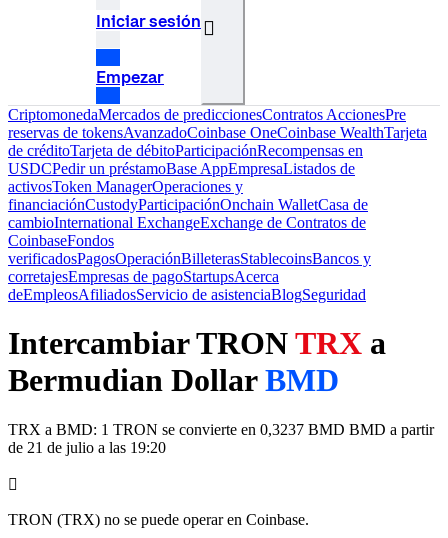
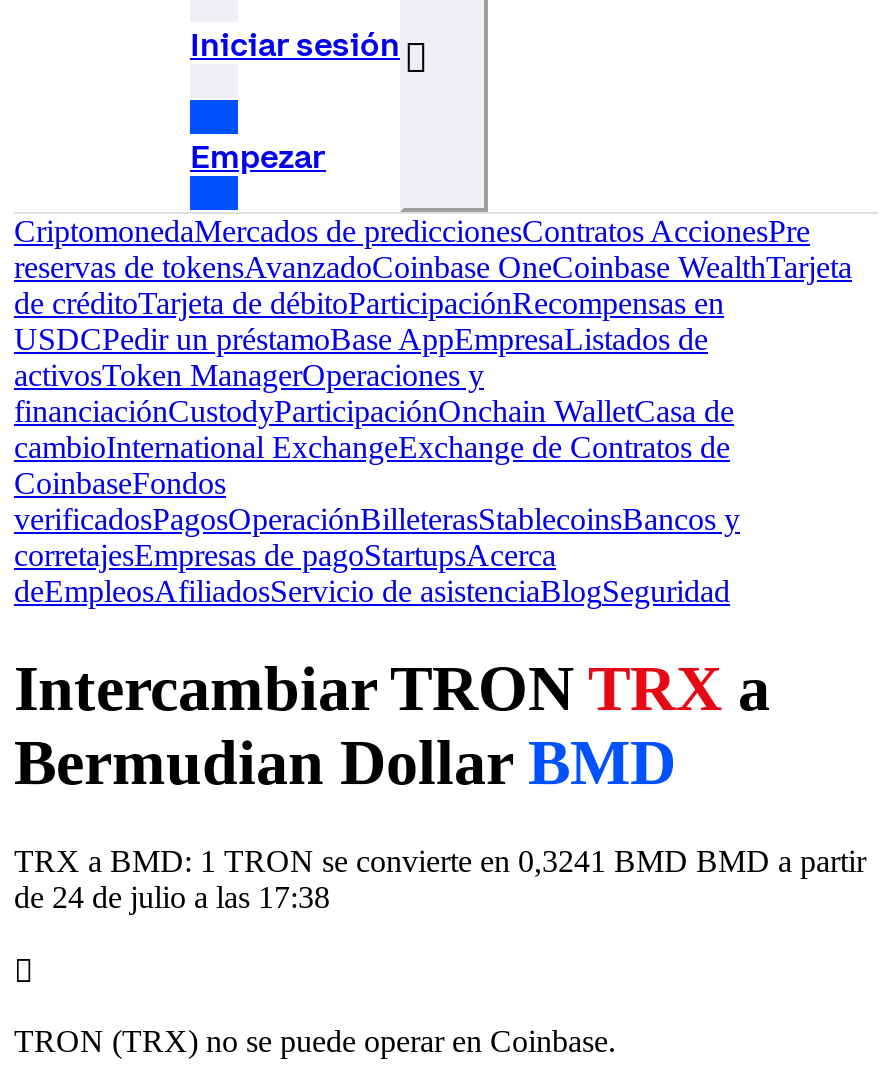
[8,421,434,438] TRX a BMD: 1 TRON se convierte en 0,3237 BMD BMD a partir -> [14,844,866,878] TRX a BMD: 1 TRON se convierte en 0,3241 BMD BMD a partir
[8,439,166,456] de 21 de julio a las 19:20 -> [14,880,330,914] de 24 de julio a las 17:38

